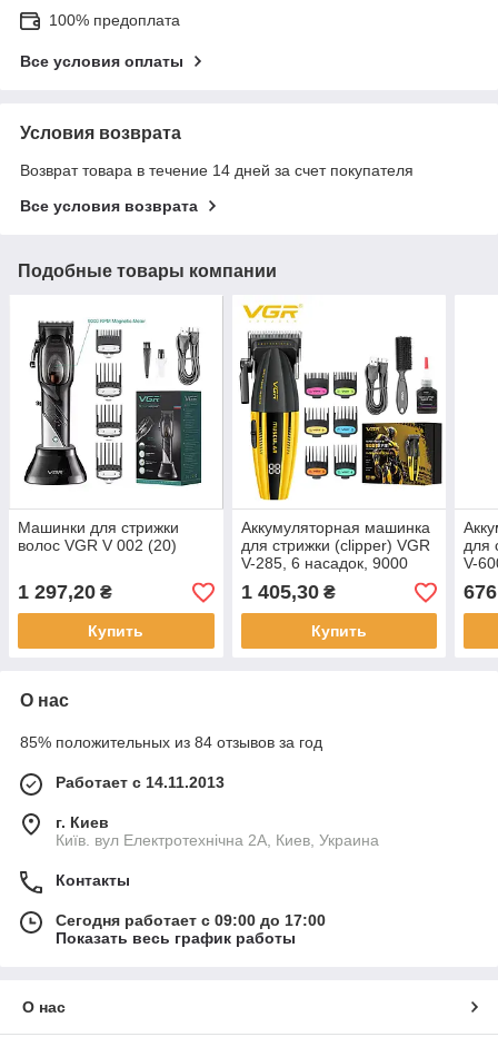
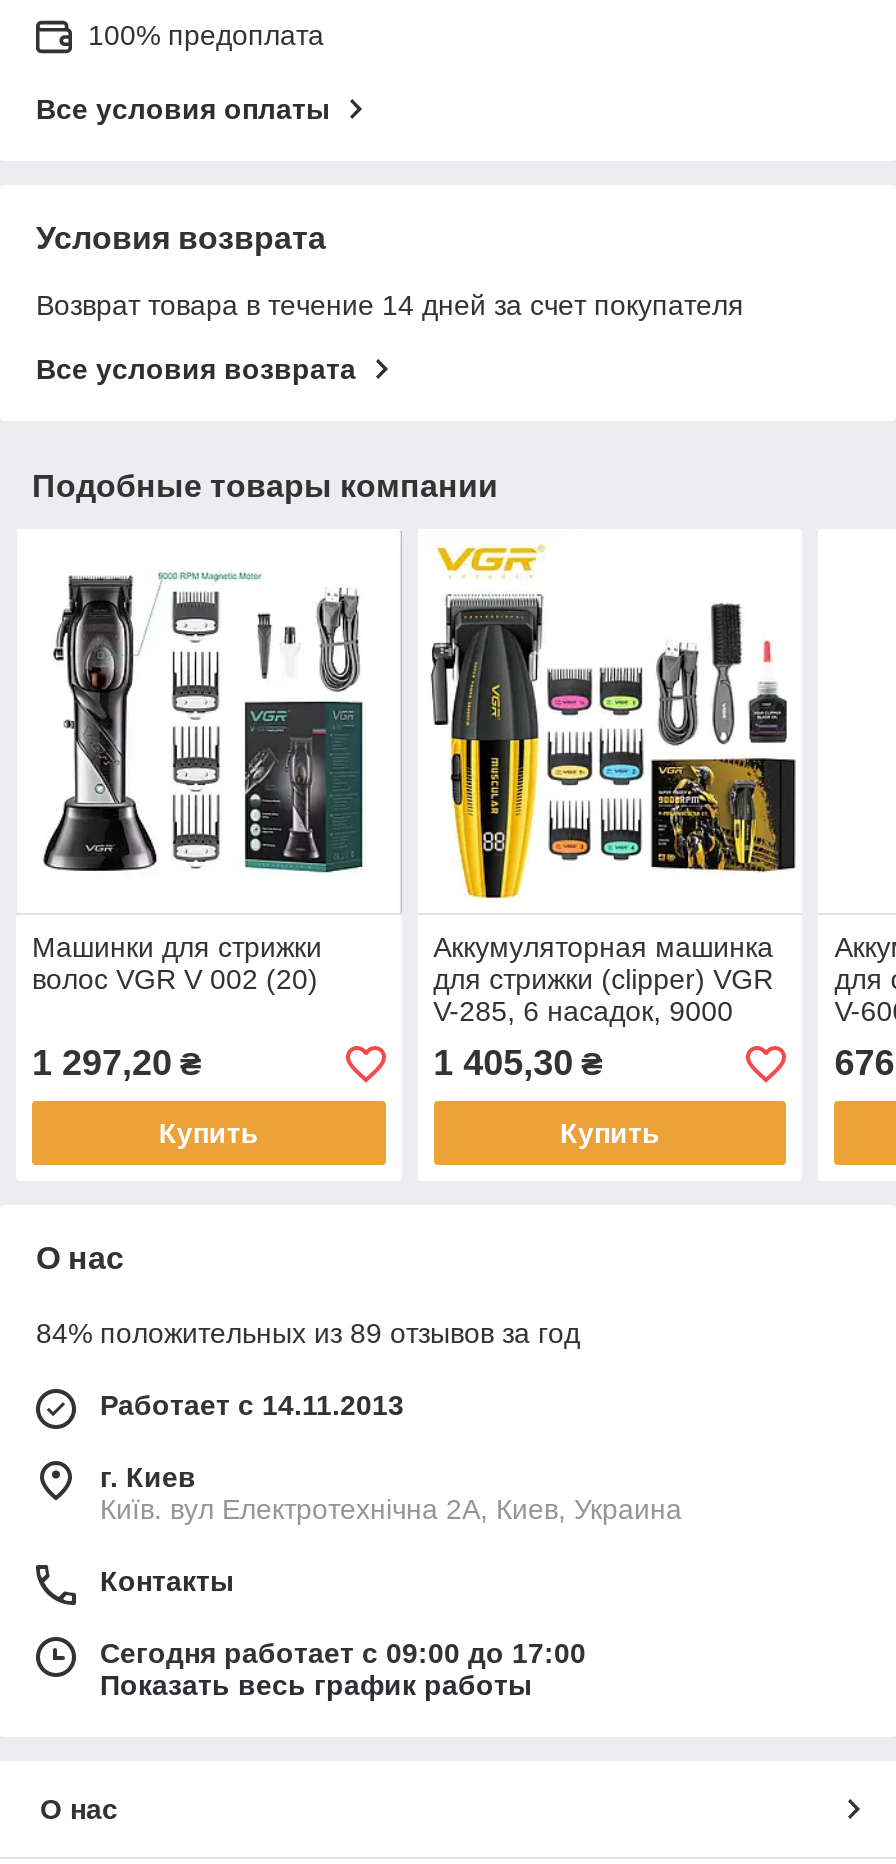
[20,734,322,751] 85% положительных из 84 отзывов за год -> [36,1318,580,1350] 84% положительных из 89 отзывов за год

